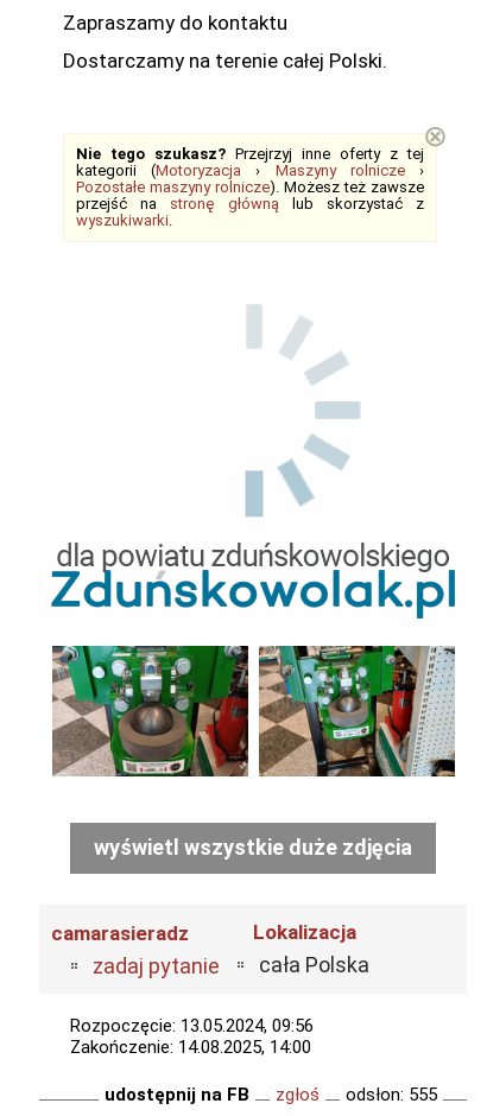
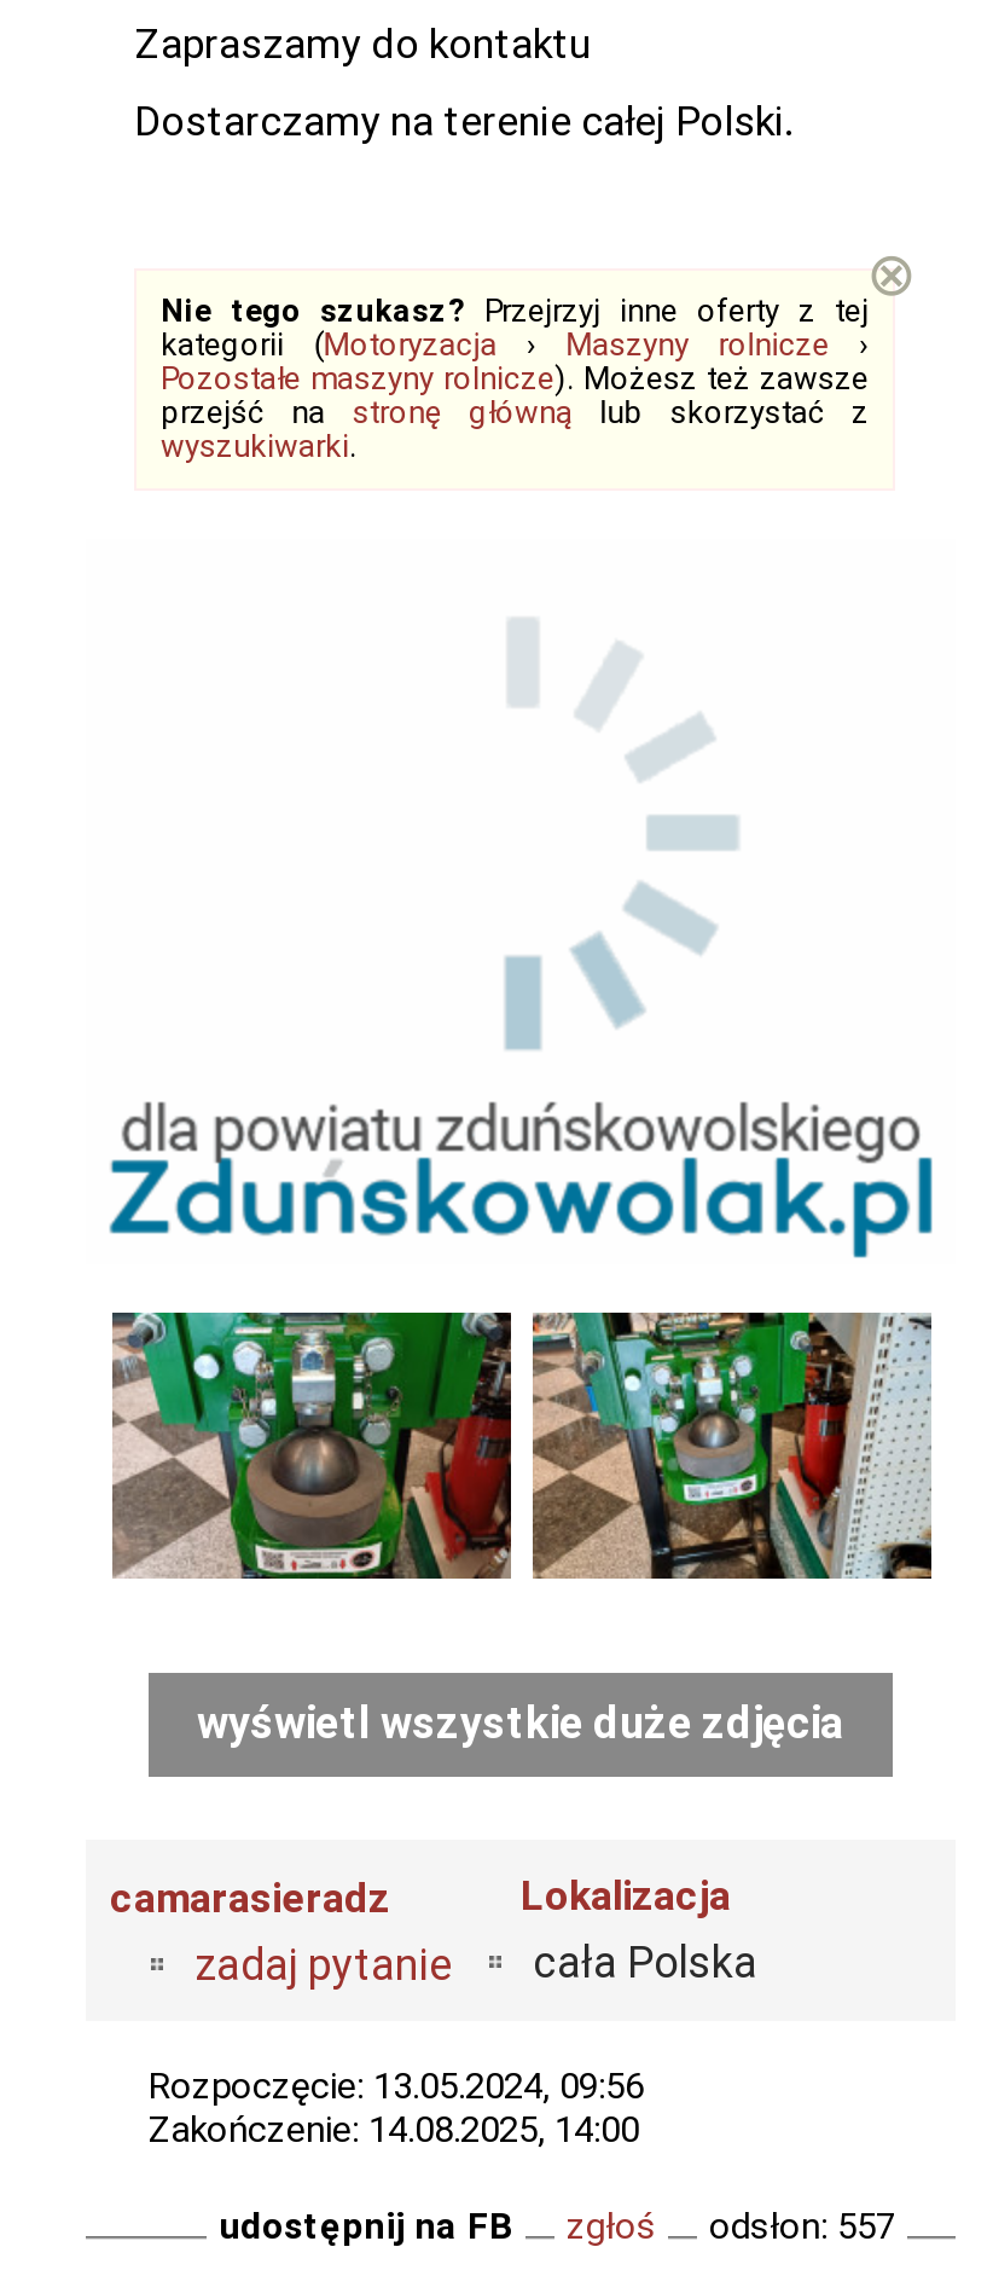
[105,1084,437,1105] udostępnij na FB zgłoś odsłon: 555 -> [219,2205,895,2248] udostępnij na FB zgłoś odsłon: 557

